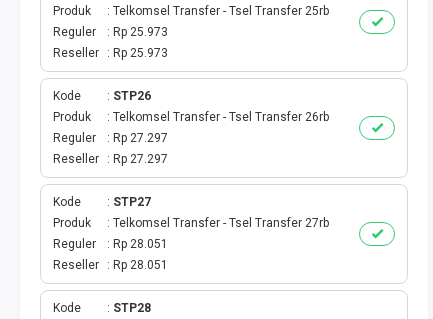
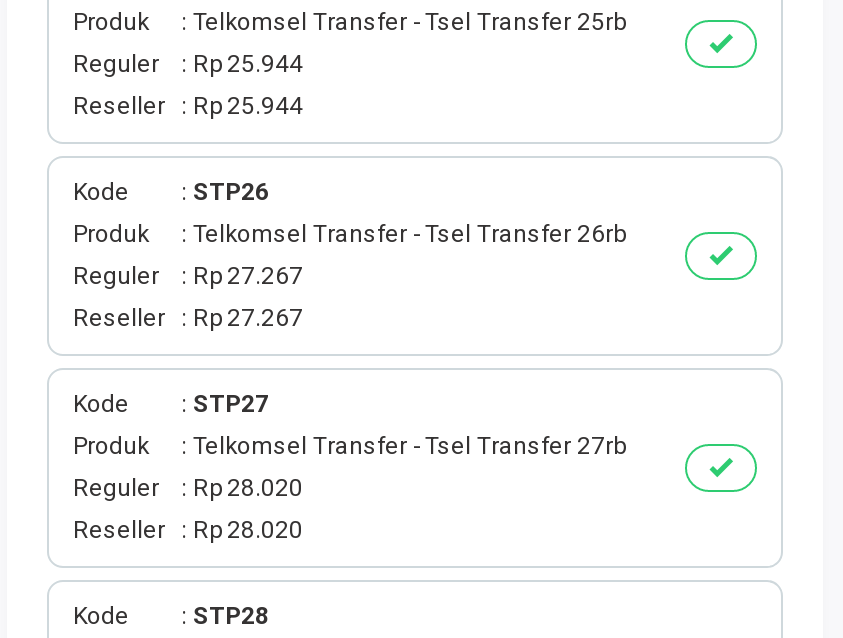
[53,25,168,39] Reguler Rp 25.973 -> [73,50,303,78] Reguler Rp 25.944
[53,46,168,60] Reseller Rp 25.973 -> [73,92,303,120] Reseller Rp 25.944
[53,131,168,145] Reguler Rp 27.297 -> [73,262,303,290] Reguler Rp 27.267
[53,152,168,166] Reseller Rp 27.297 -> [73,304,303,332] Reseller Rp 27.267
[53,237,168,251] Reguler Rp 28.051 -> [73,474,303,502] Reguler Rp 28.020
[53,258,168,272] Reseller Rp 28.051 -> [73,516,303,544] Reseller Rp 28.020

